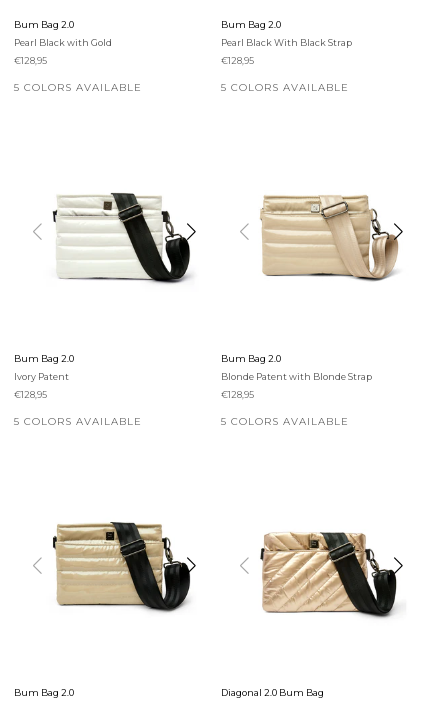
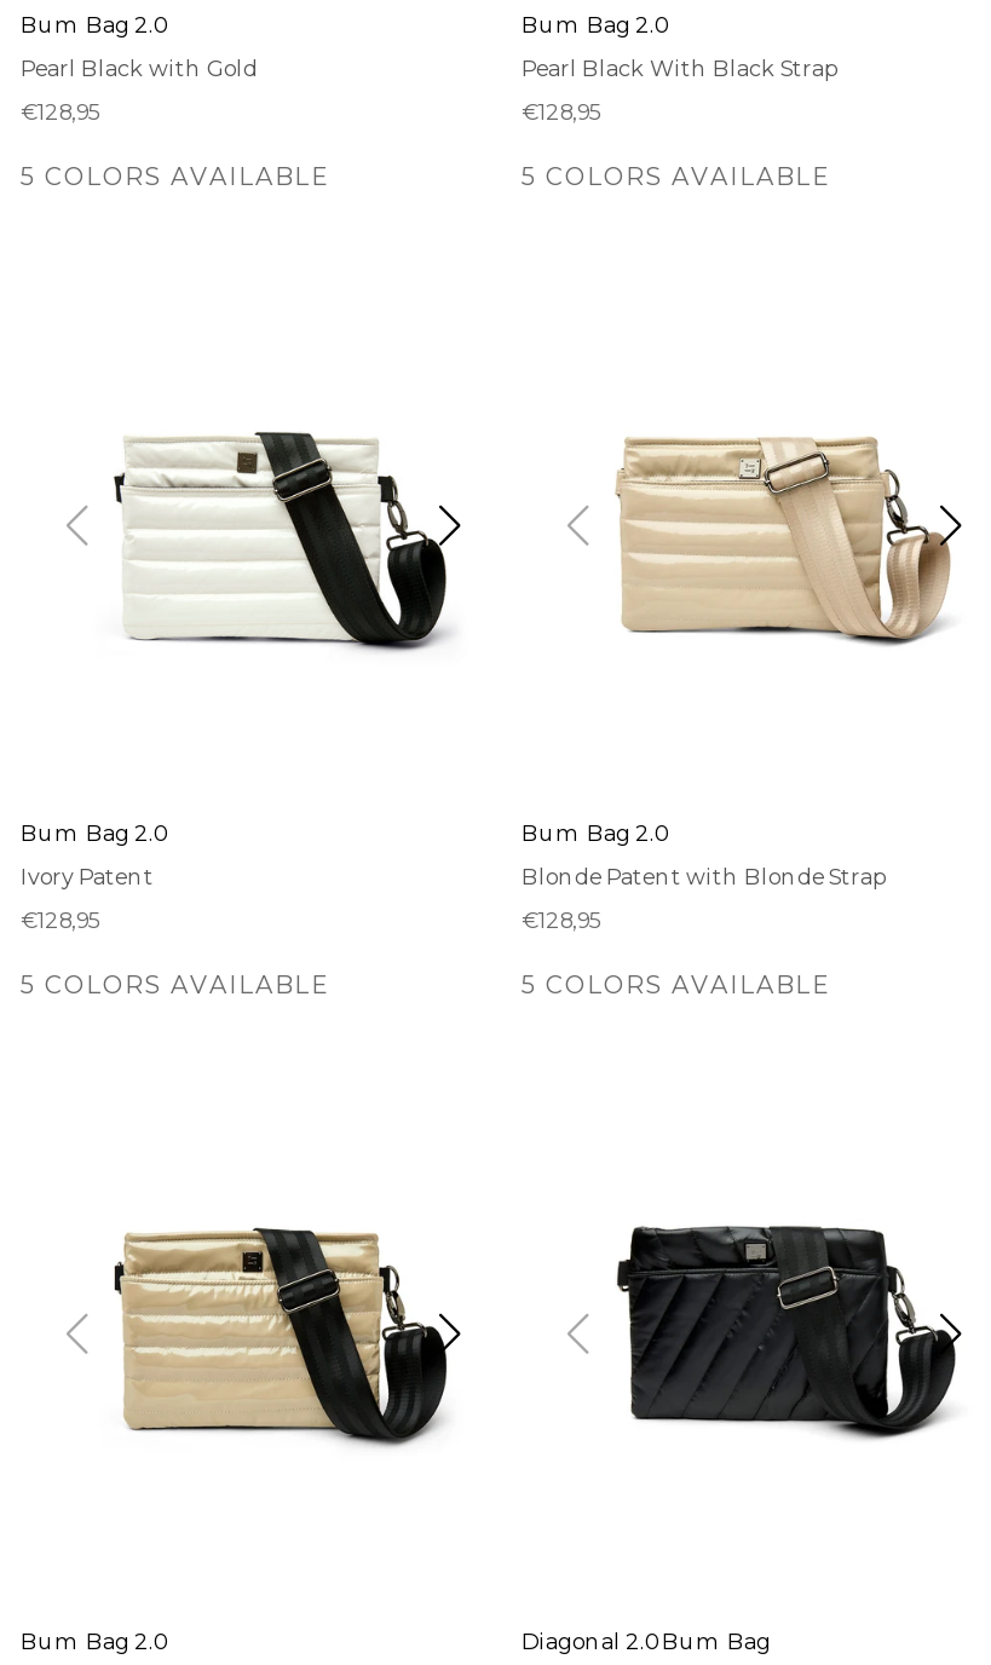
[259,521,400,619] [image] -> [613,1223,957,1461] [image]

